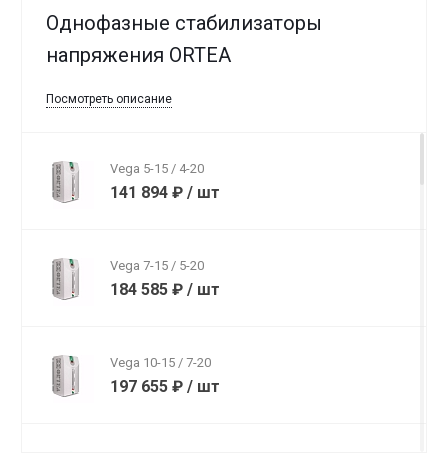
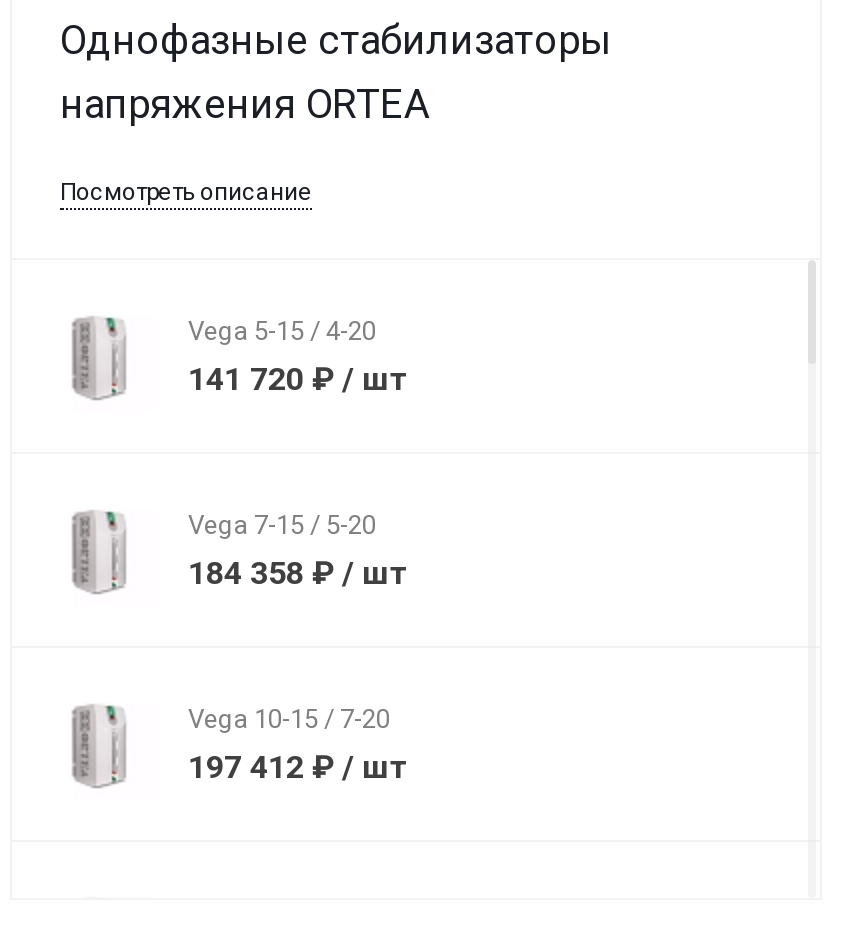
[110,183,220,202] 141 894 ₽ / шт -> [188,360,408,398] 141 720 ₽ / шт
[110,280,220,299] 184 585 ₽ / шт -> [188,554,408,592] 184 358 ₽ / шт
[110,377,220,396] 197 655 ₽ / шт -> [188,748,408,786] 197 412 ₽ / шт

